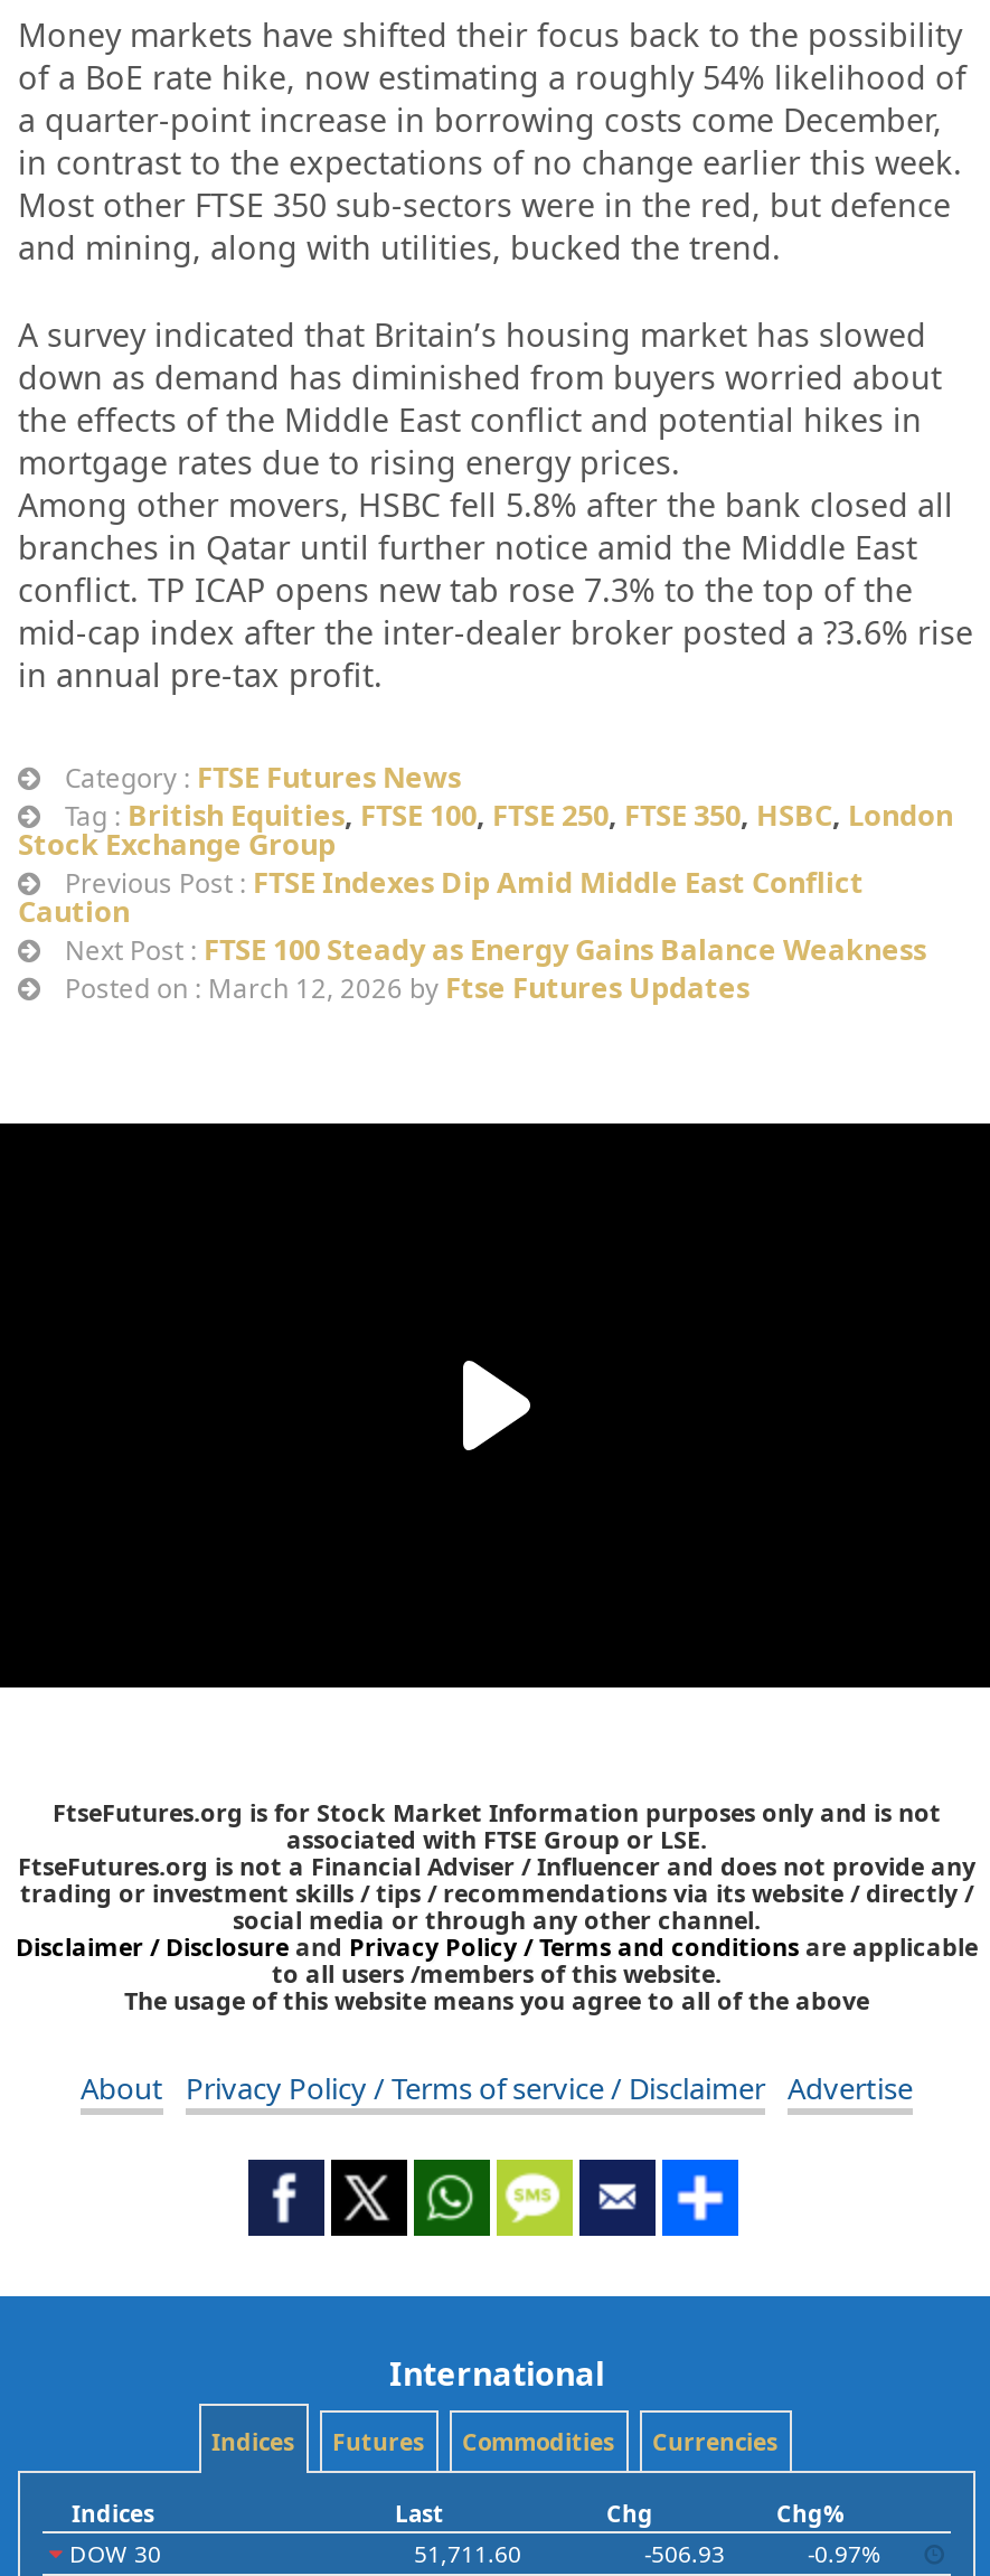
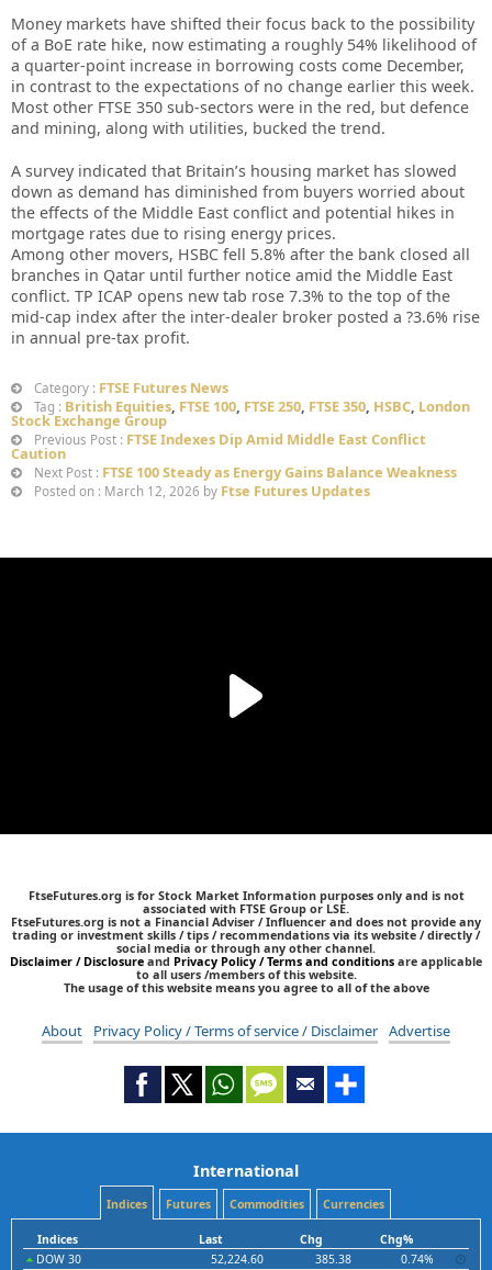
[414,2538,521,2570] 51,711.60 -> [211,1251,264,1267] 52,224.60
[644,2538,725,2570] -506.93 -> [315,1251,351,1267] 385.38
[808,2538,881,2570] -0.97% -> [401,1251,434,1267] 0.74%

